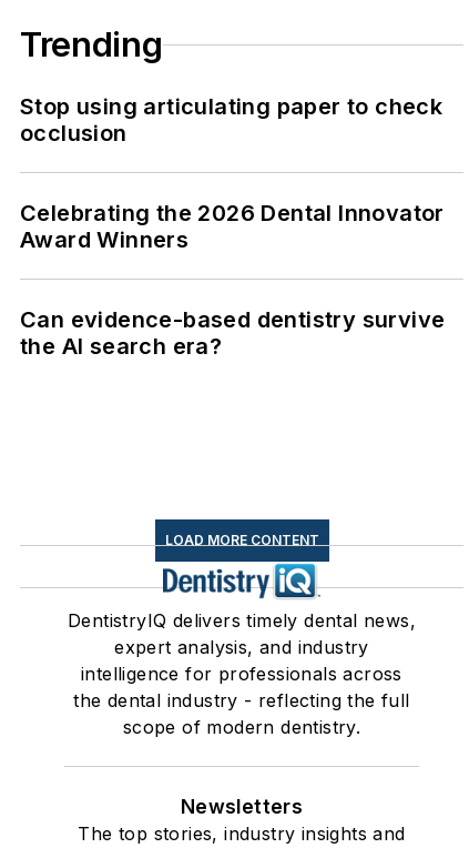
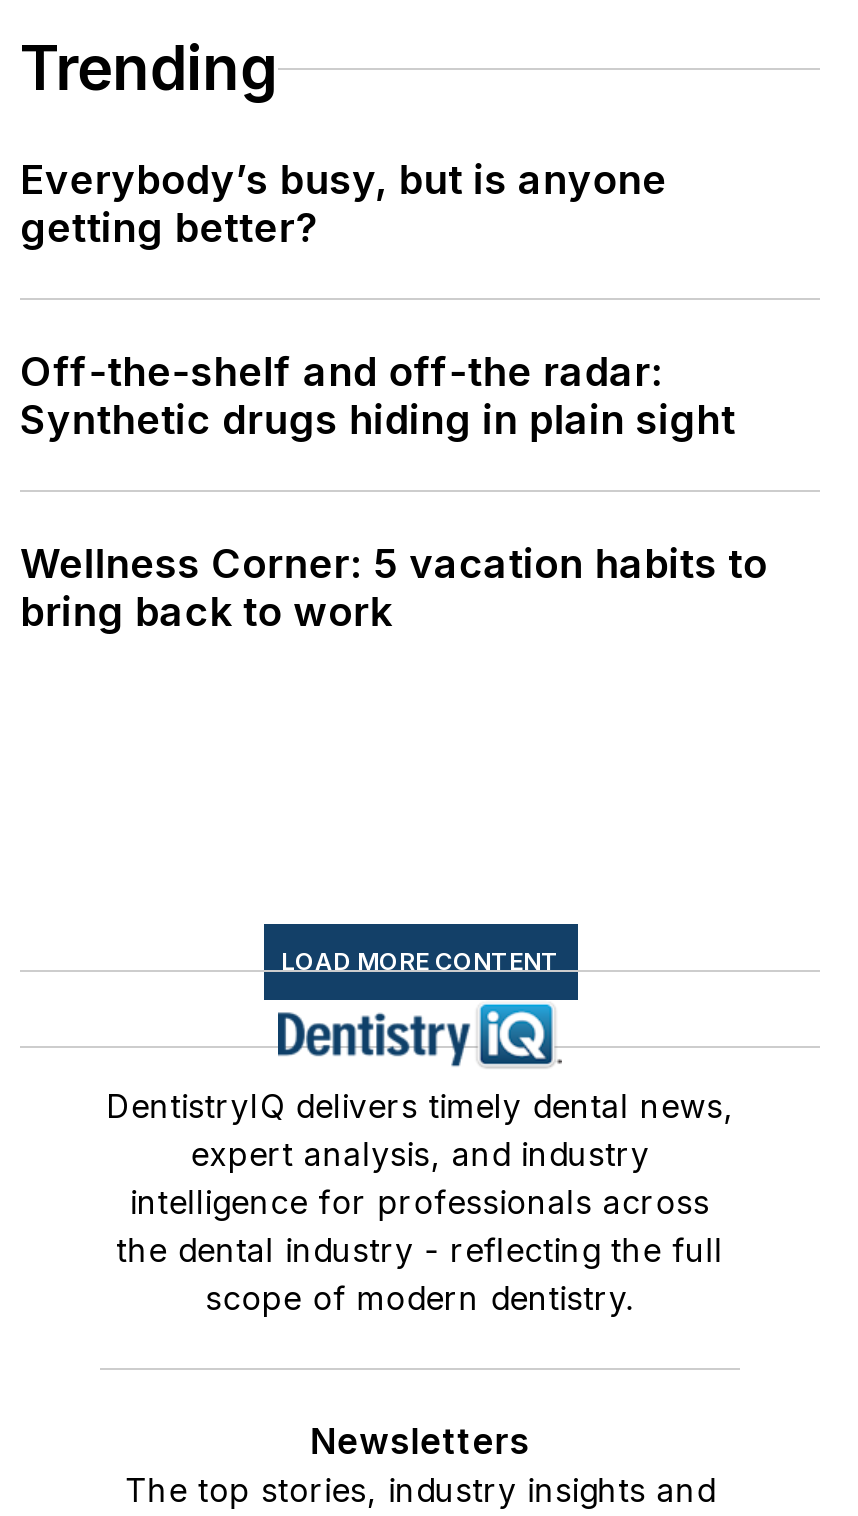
[20,93,443,147] Stop using articulating paper to check | occlusion -> [20,156,667,252] Everybody’s busy, but is anyone | getting better?
[20,200,444,253] Celebrating the 2026 Dental Innovator | Award Winners -> [20,348,736,444] Off-the-shelf and off-the radar: | Synthetic drugs hiding in plain sight
[20,306,445,360] Can evidence-based dentistry survive | the AI search era? -> [20,540,768,636] Wellness Corner: 5 vacation habits to | bring back to work

